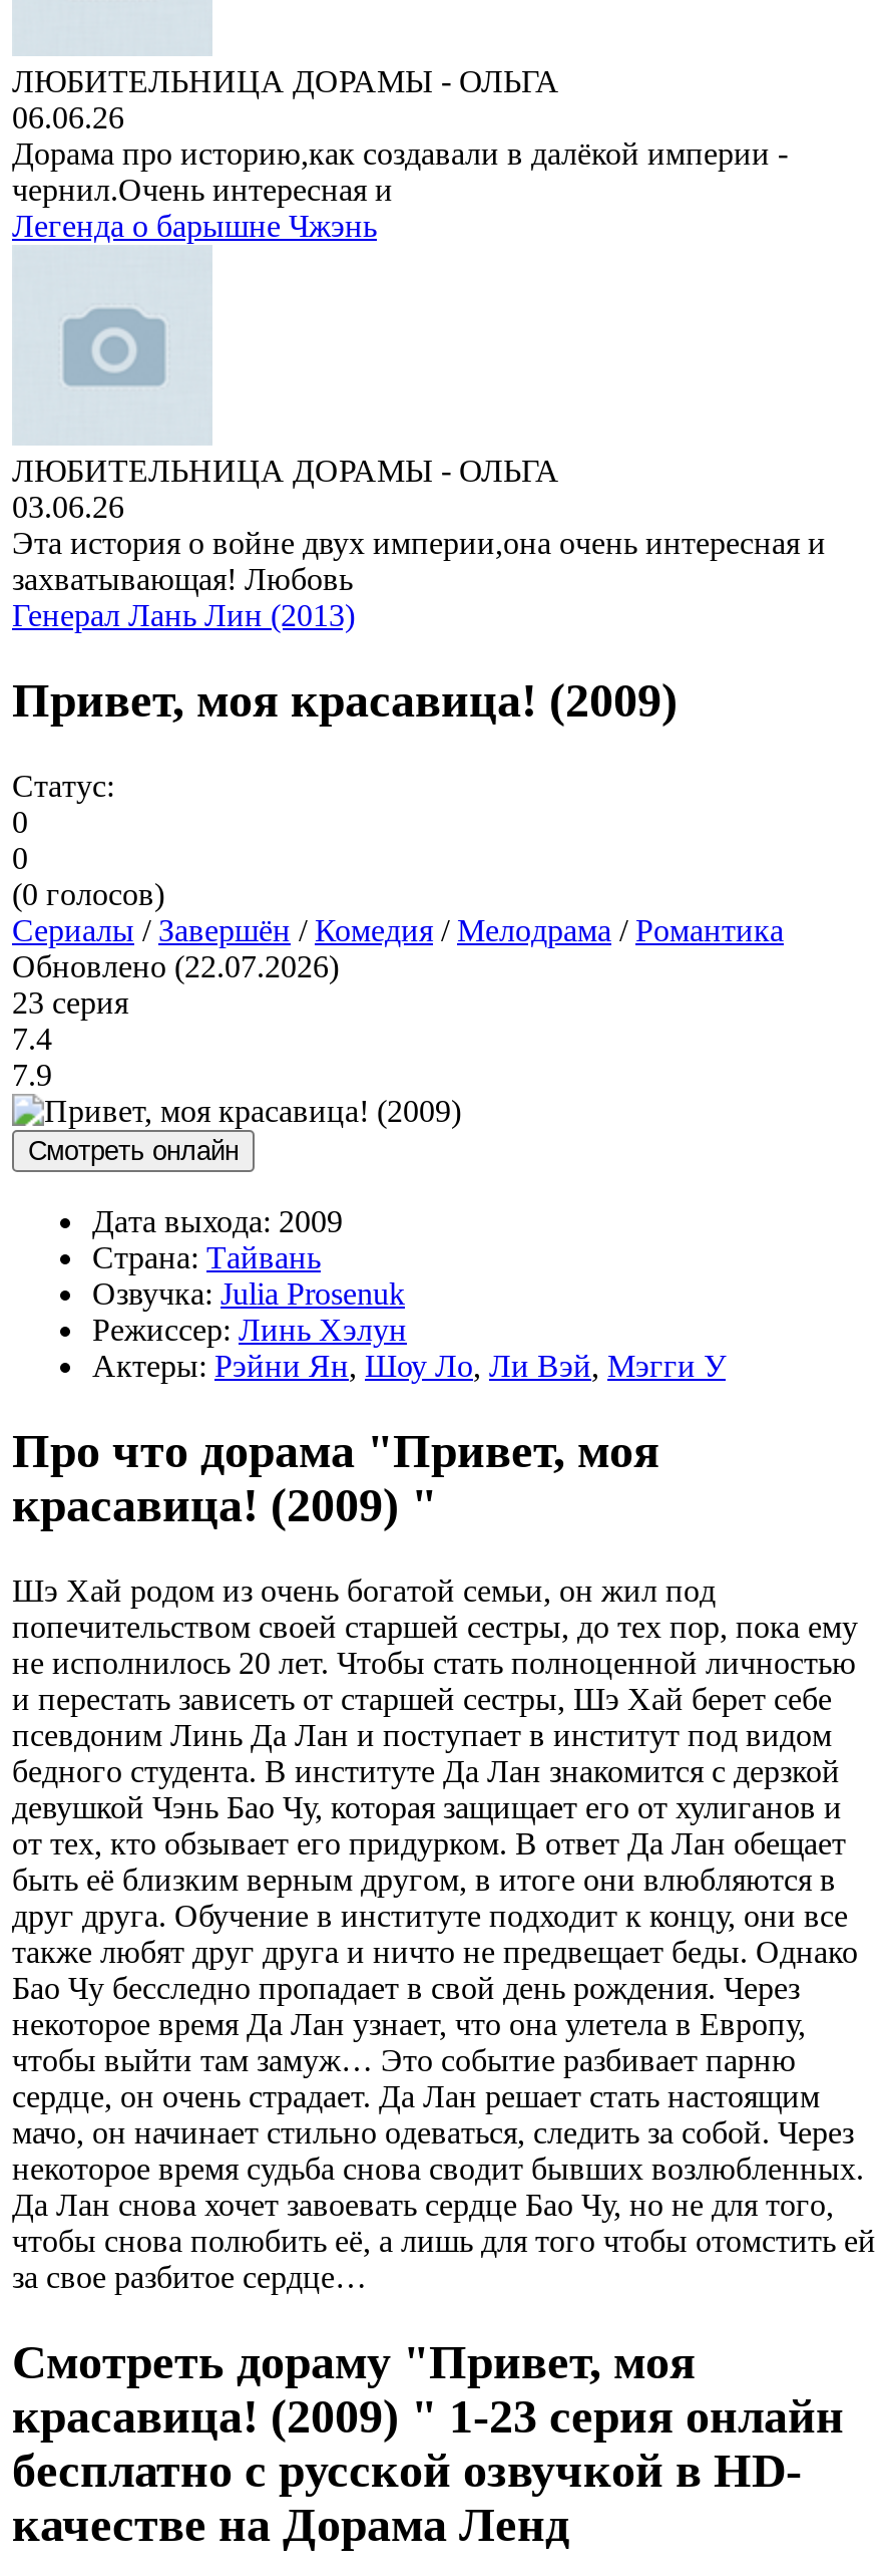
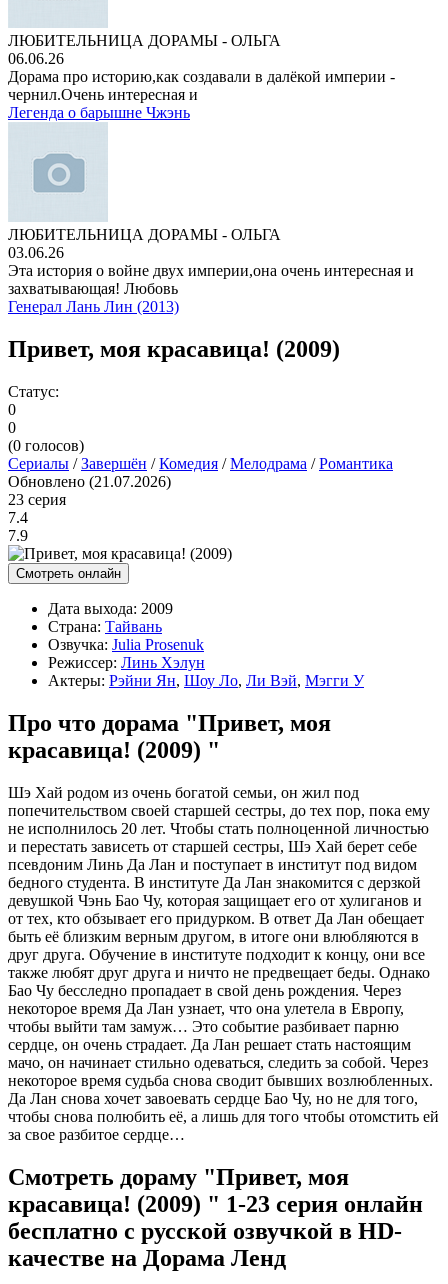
[12,949,339,983] Обновлено (22.07.2026) -> [8,473,171,490] Обновлено (21.07.2026)

